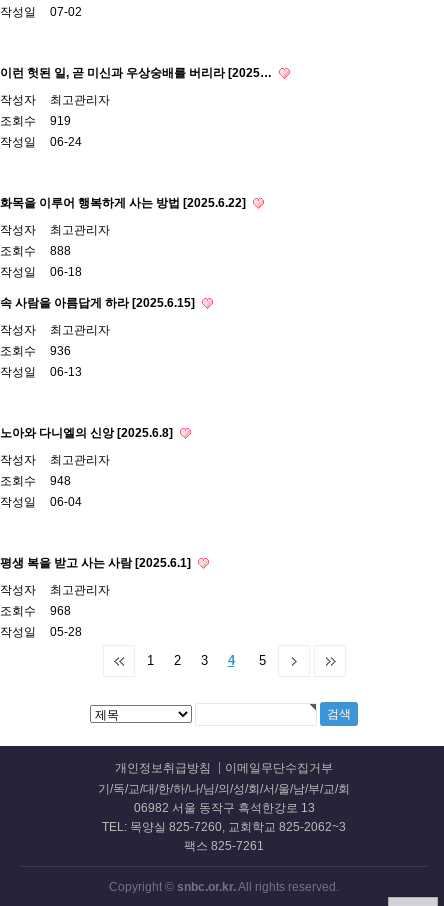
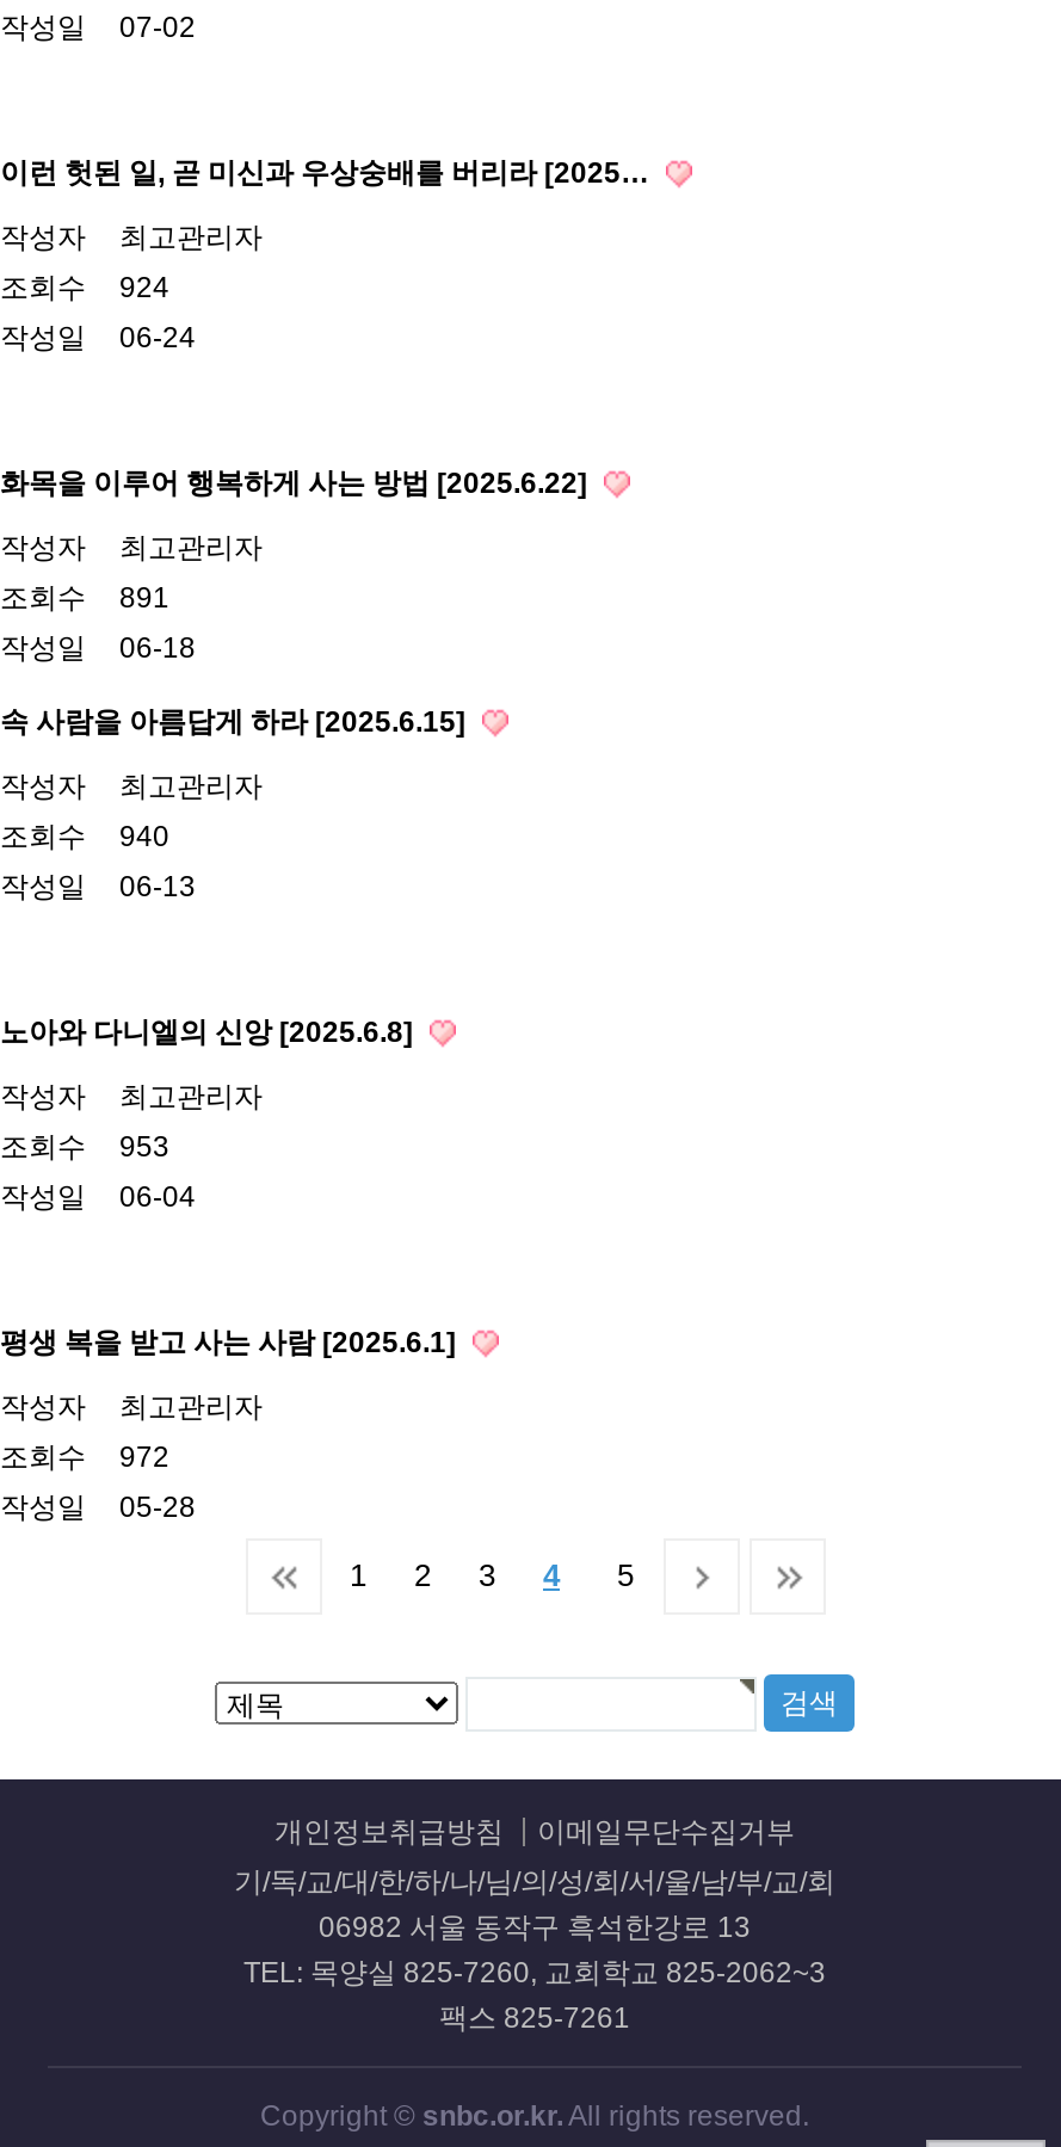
[0,114,71,128] 조회수 919 -> [0,271,169,304] 조회수 924
[0,244,71,258] 조회수 888 -> [0,581,169,615] 조회수 891
[0,344,71,358] 조회수 936 -> [0,820,169,853] 조회수 940
[0,474,71,488] 조회수 948 -> [0,1130,169,1164] 조회수 953
[0,604,71,618] 조회수 968 -> [0,1440,169,1474] 조회수 972

